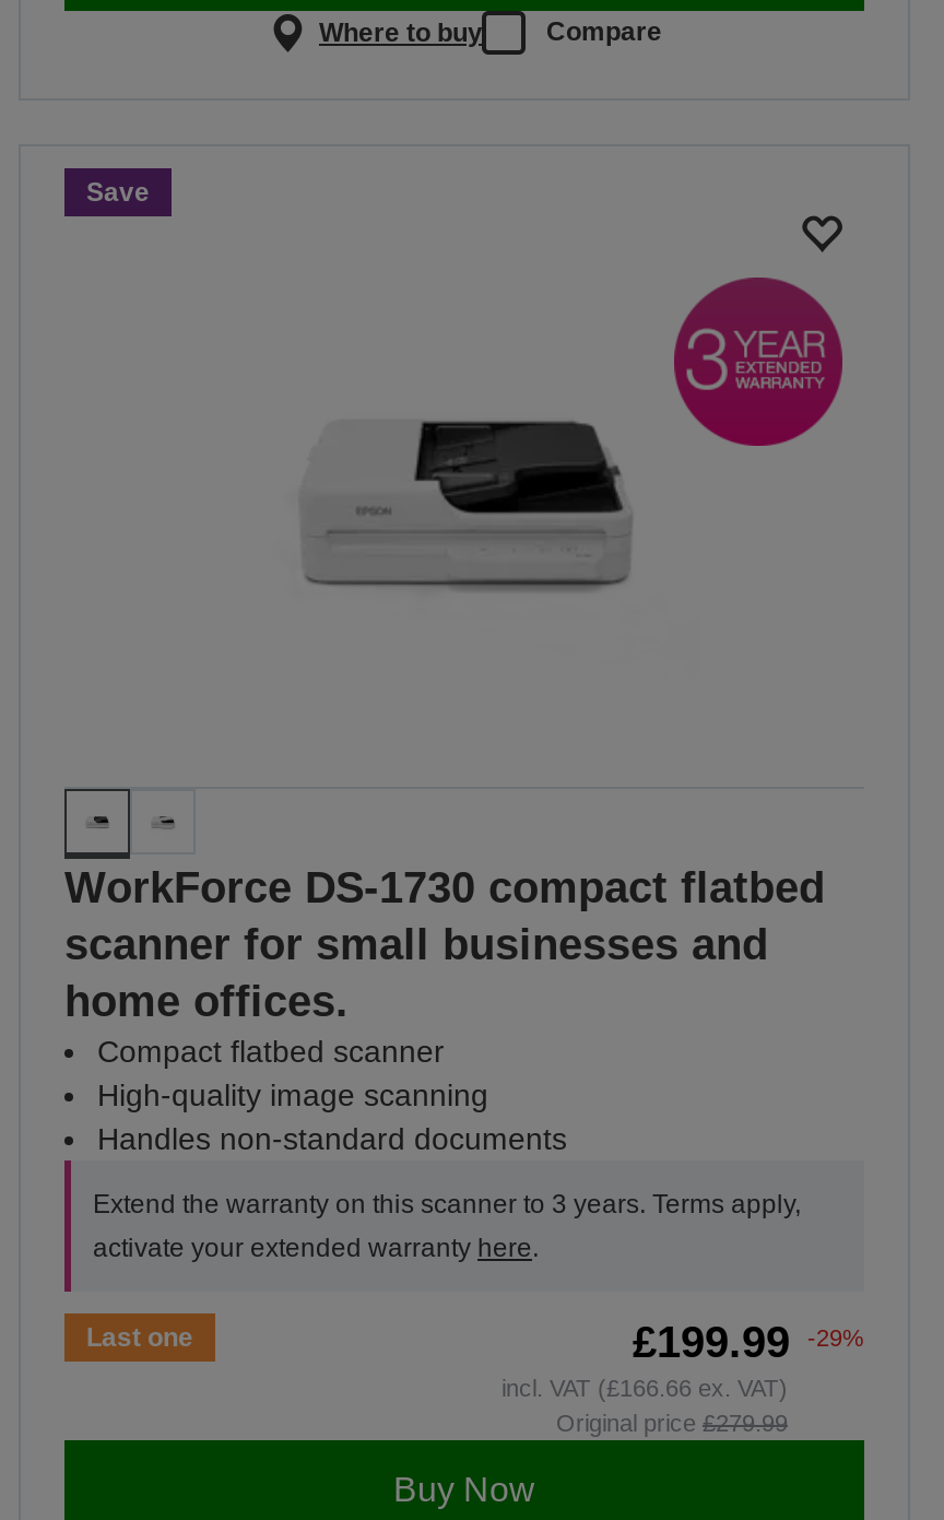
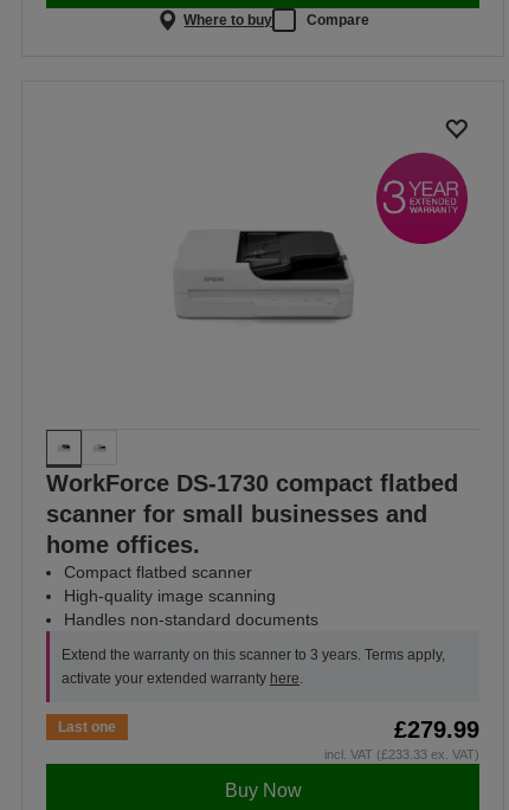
[86,177,150,208] Save -> none
[501,1318,864,1437] £199.99 | -29% | incl. VAT (£166.66 ex. VAT) | Original price £279.99 -> [324,717,479,762] £279.99 | incl. VAT (£233.33 ex. VAT)

